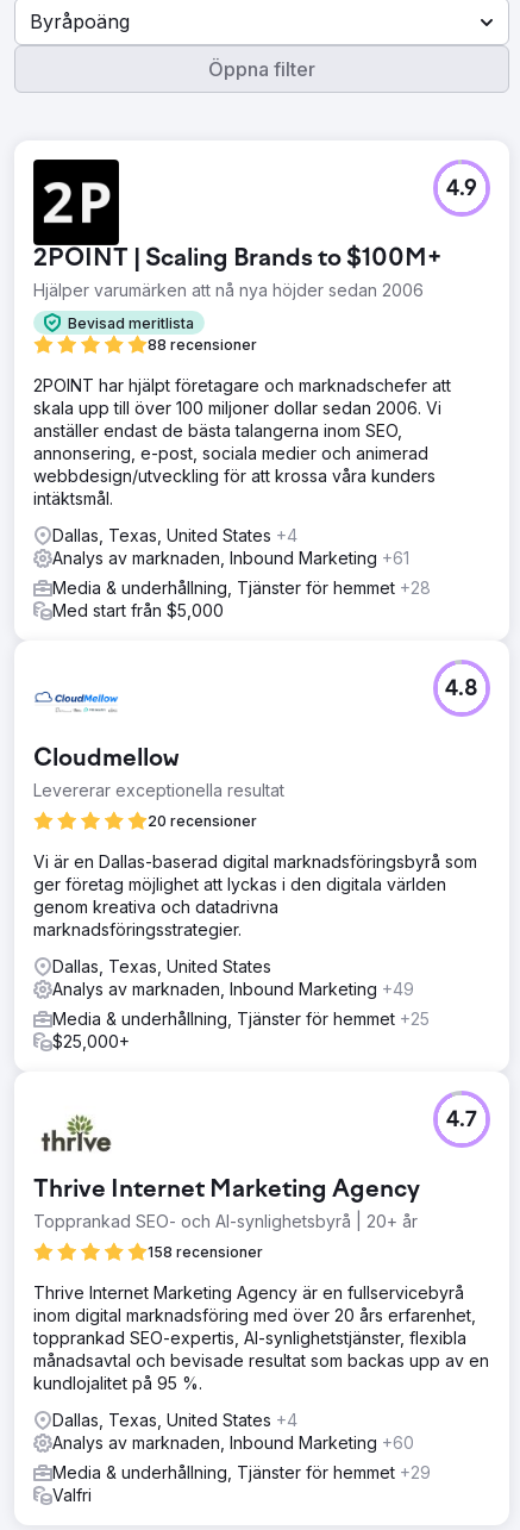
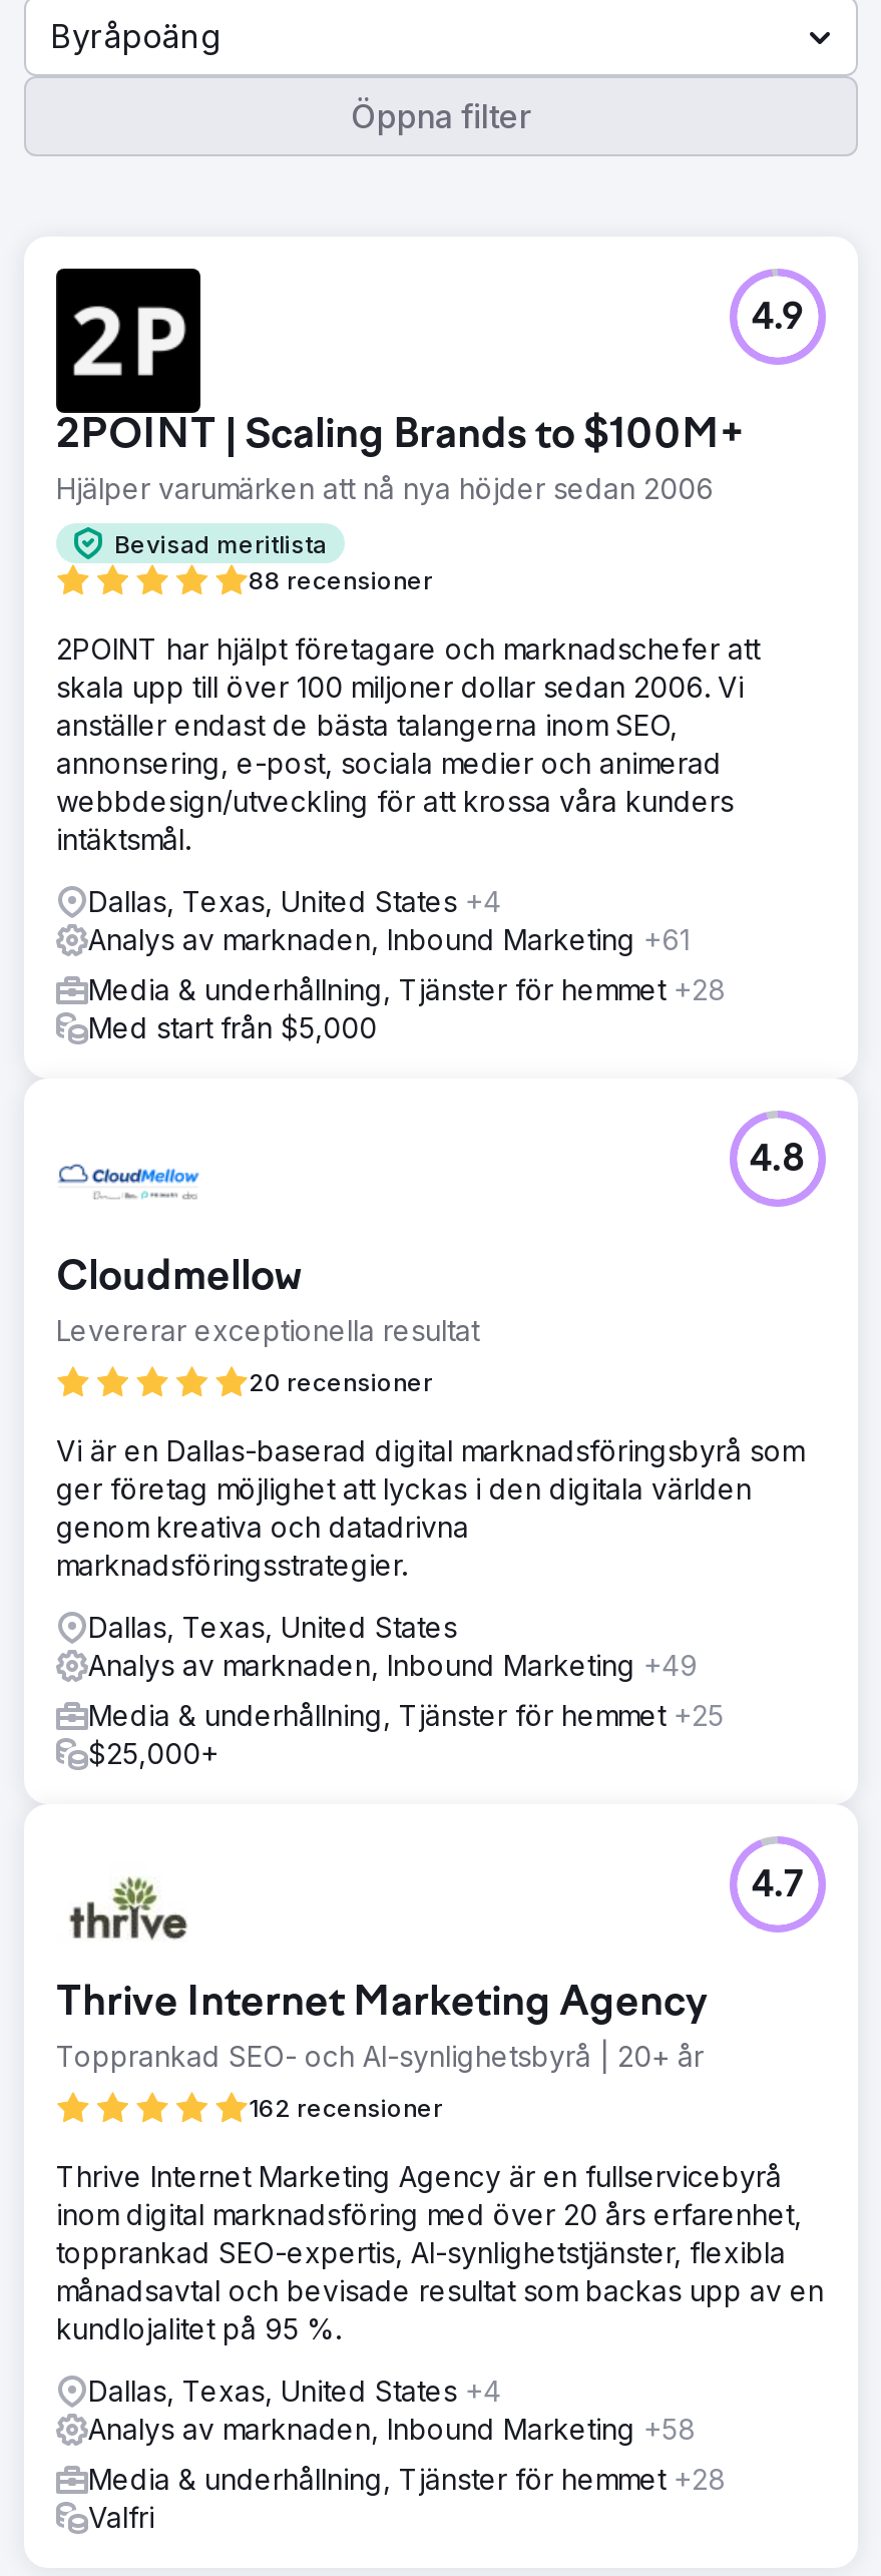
[148,1243,263,1261] 158 recensioner -> [249,2093,443,2123] 162 recensioner
[52,1432,414,1453] Analys av marknaden, Inbound Marketing +60 -> [88,2412,696,2446] Analys av marknaden, Inbound Marketing +58
[52,1462,431,1482] Media & underhållning, Tjänster för hemmet +29 -> [88,2462,726,2496] Media & underhållning, Tjänster för hemmet +28

